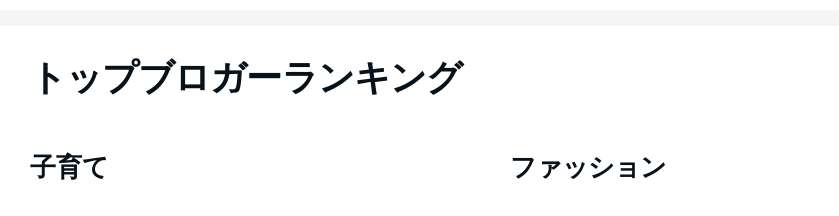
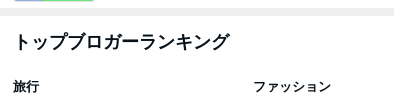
[30,152,108,182] 子育て -> [13,79,39,94] 旅行

